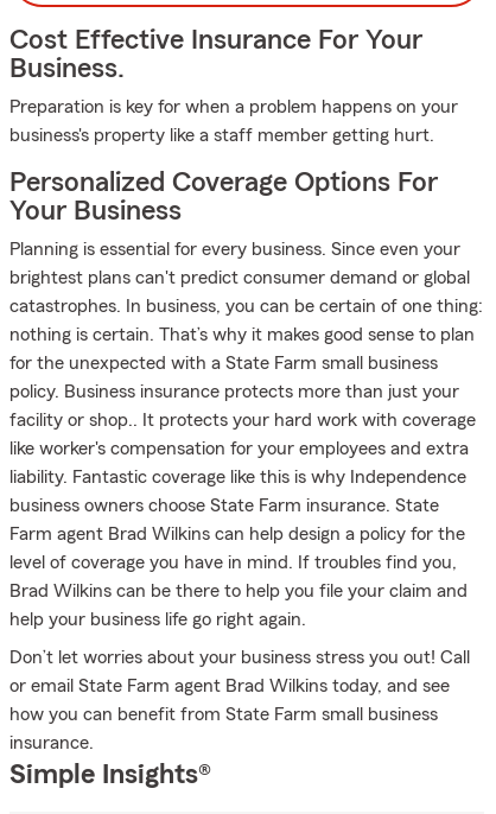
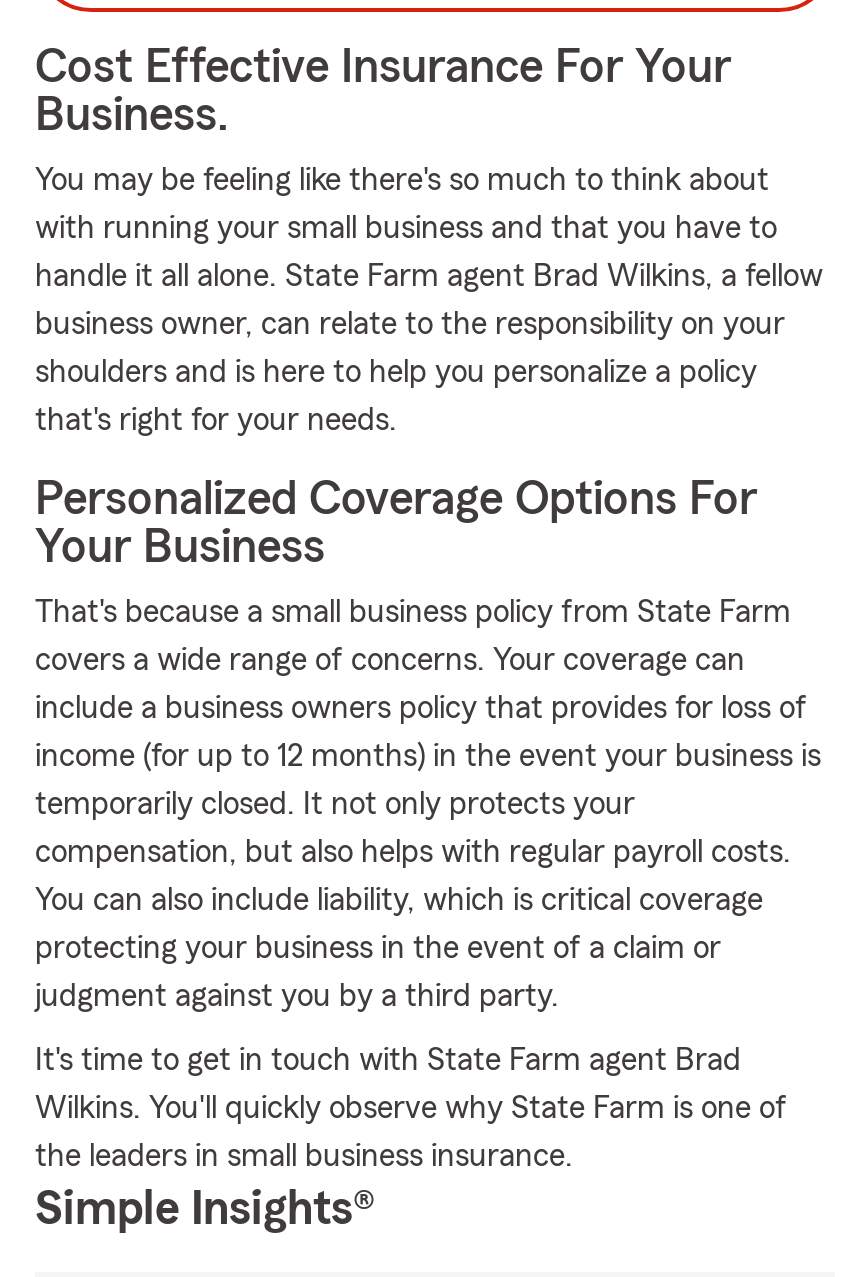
[9,97,458,145] Preparation is key for when a problem happens on your | business's property like a staff member getting hurt. -> [35,164,823,436] You may be feeling like there's so much to think about | with running your small business and that you have to | handle it all alone. State Farm agent Brad Wilkins, a fellow | business owner, can relate to the responsibility on your | shoulders and is here to help you personalize a policy | that's right for your needs.
moved [9,168,438,225] -> [35,476,757,572]: Personalized Coverage Options For | Your Business
[9,240,483,752] Planning is essential for every business. Since even your | brightest plans can't predict consumer demand or global | catastrophes. In business, you can be certain of one thing: | nothing is certain. That’s why it makes good sense to plan | for the unexpected with a State Farm small business | policy. Business insurance protects more than just your | facility or shop.. It protects your hard work with coverage | like worker's compensation for your employees and extra | liability. Fantastic coverage like this is why Independence | business owners choose State Farm insurance. State | Farm agent Brad Wilkins can help design a policy for the | level of coverage you have in mind. If troubles find you, | Brad Wilkins can be there to help you file your claim and | help your business life go right again. | Don’t let worries about your business stress you out! Call | or email State Farm agent Brad Wilkins today, and see | how you can benefit from State Farm small business | insurance. -> [35,596,821,1172] That's because a small business policy from State Farm | covers a wide range of concerns. Your coverage can | include a business owners policy that provides for loss of | income (for up to 12 months) in the event your business is | temporarily closed. It not only protects your | compensation, but also helps with regular payroll costs. | You can also include liability, which is critical coverage | protecting your business in the event of a claim or | judgment against you by a third party. | It's time to get in touch with State Farm agent Brad | Wilkins. You'll quickly observe why State Farm is one of | the leaders in small business insurance.

